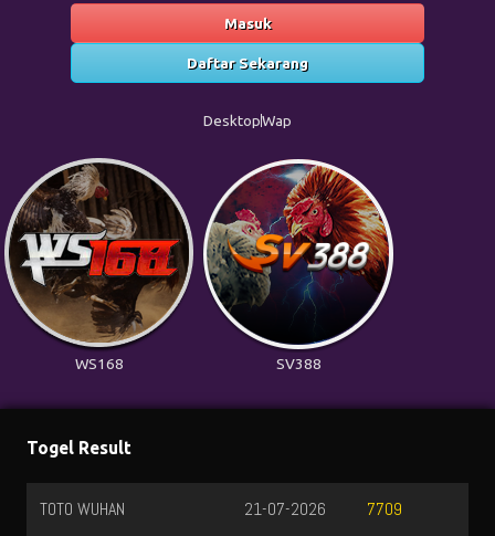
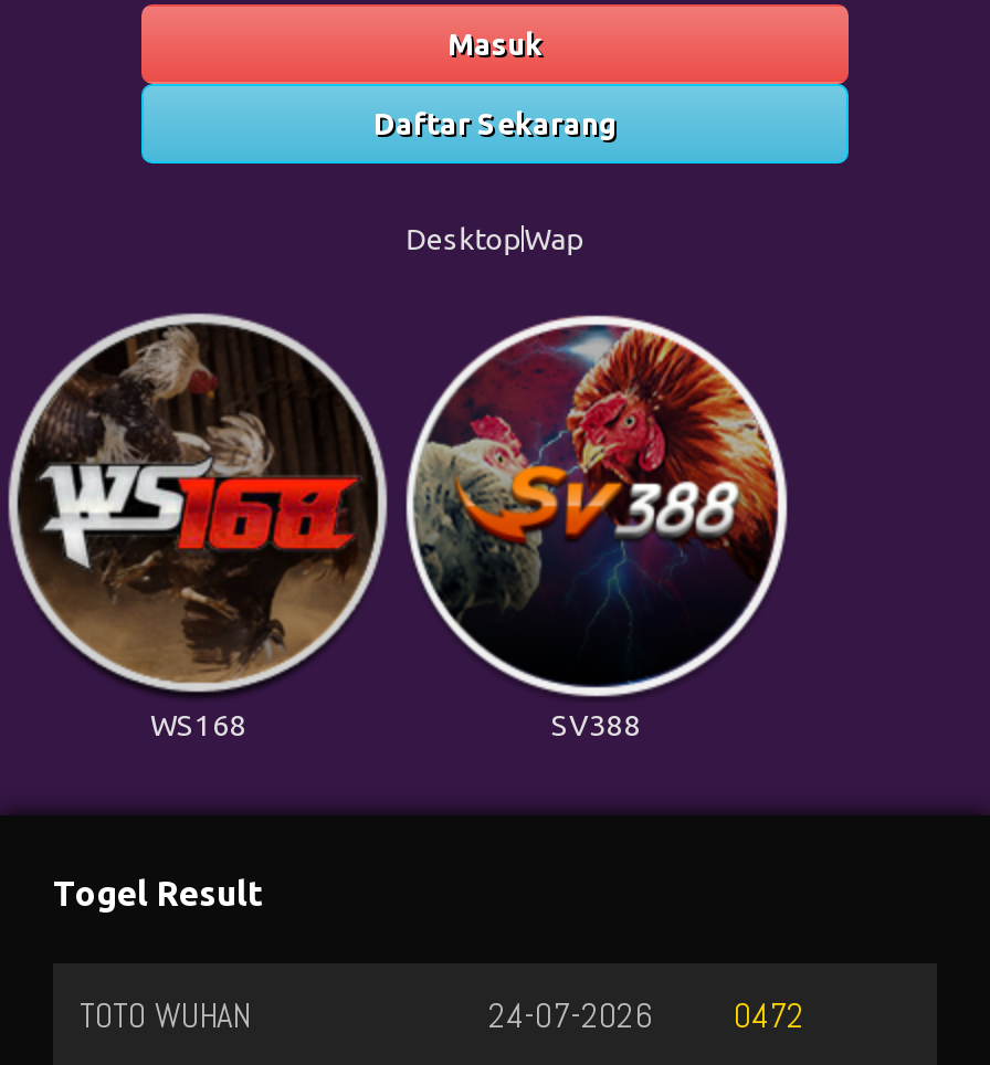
[244,498,326,520] 21-07-2026 -> [488,993,652,1037] 24-07-2026
[367,498,402,521] 7709 -> [734,994,804,1038] 0472

